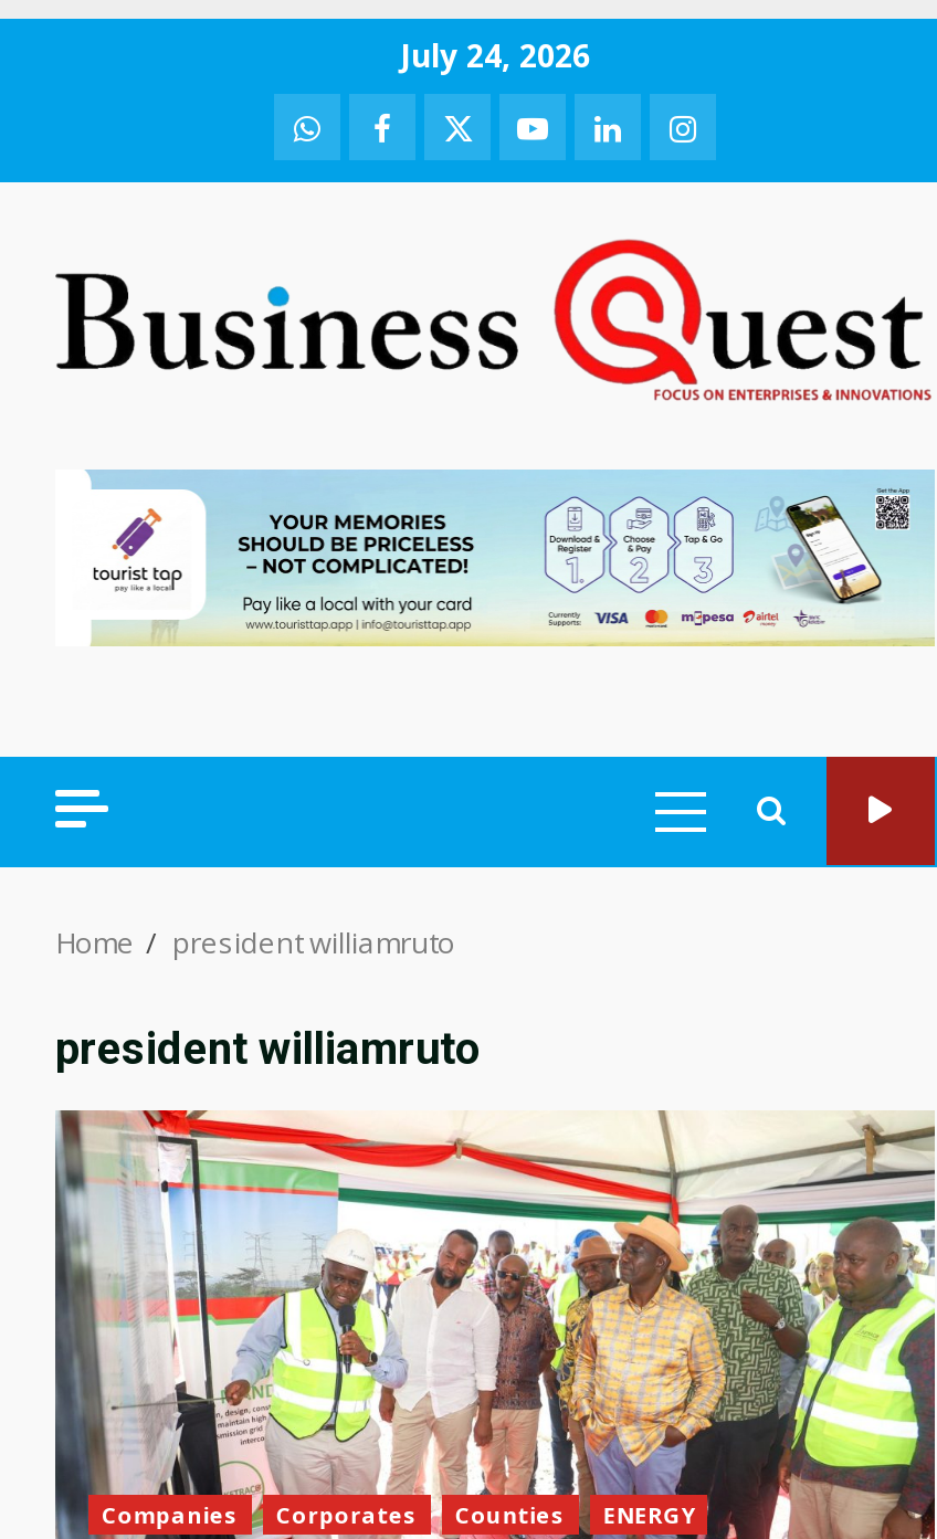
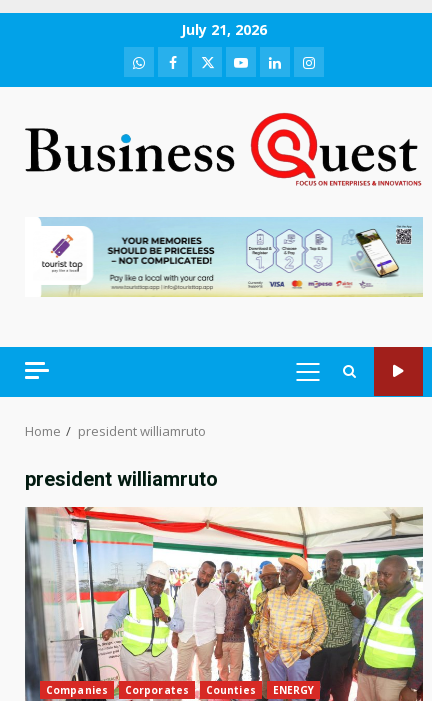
[400,34,590,76] July 24, 2026 -> [181,20,267,39] July 21, 2026

